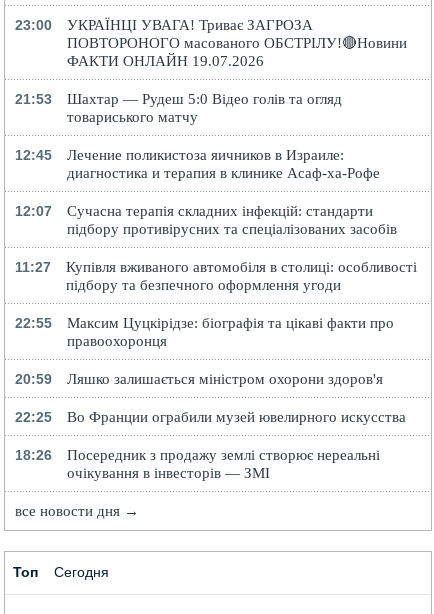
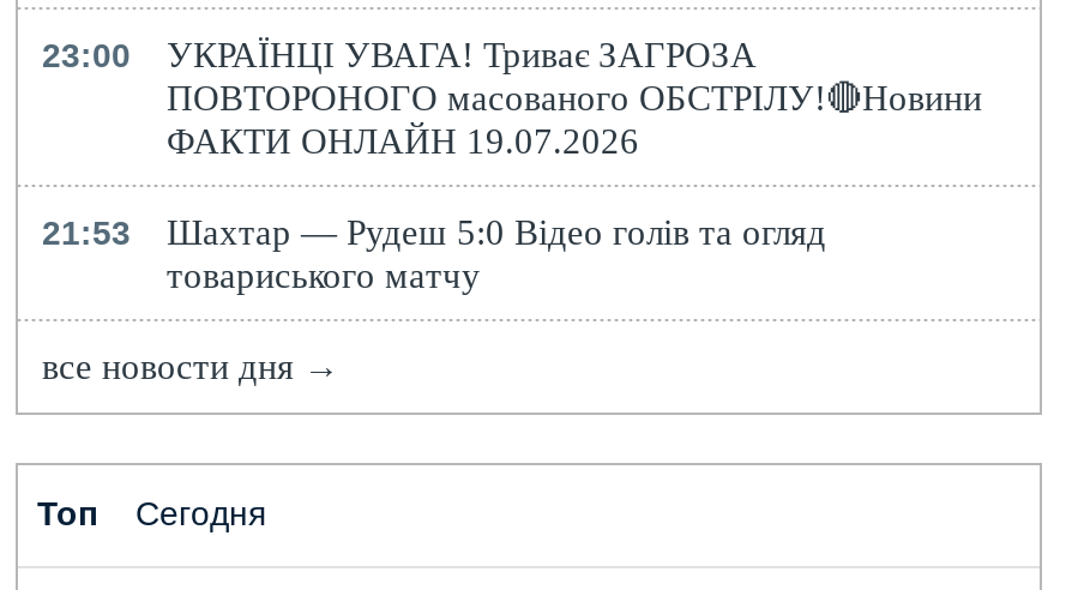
[15,147,417,481] 12:45 | Лечение поликистоза яичников в Израиле: | диагностика и терапия в клинике Асаф-ха-Рофе | 12:07 | Сучасна терапія складних інфекцій: стандарти | підбору противірусних та спеціалізованих засобів | 11:27 | Купівля вживаного автомобіля в столиці: особливості | підбору та безпечного оформлення угоди | 22:55 | Максим Цуцкірідзе: біографія та цікаві факти про | правоохоронця | 20:59 | Ляшко залишається міністром охорони здоров'я | 22:25 | Во Франции ограбили музей ювелирного искусства | 18:26 | Посередник з продажу землі створює нереальні | очікування в інвесторів — ЗМІ -> none

